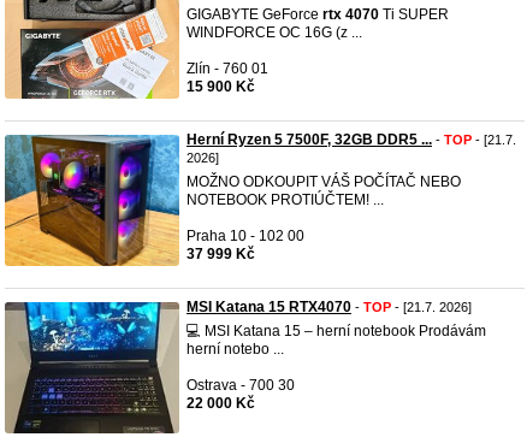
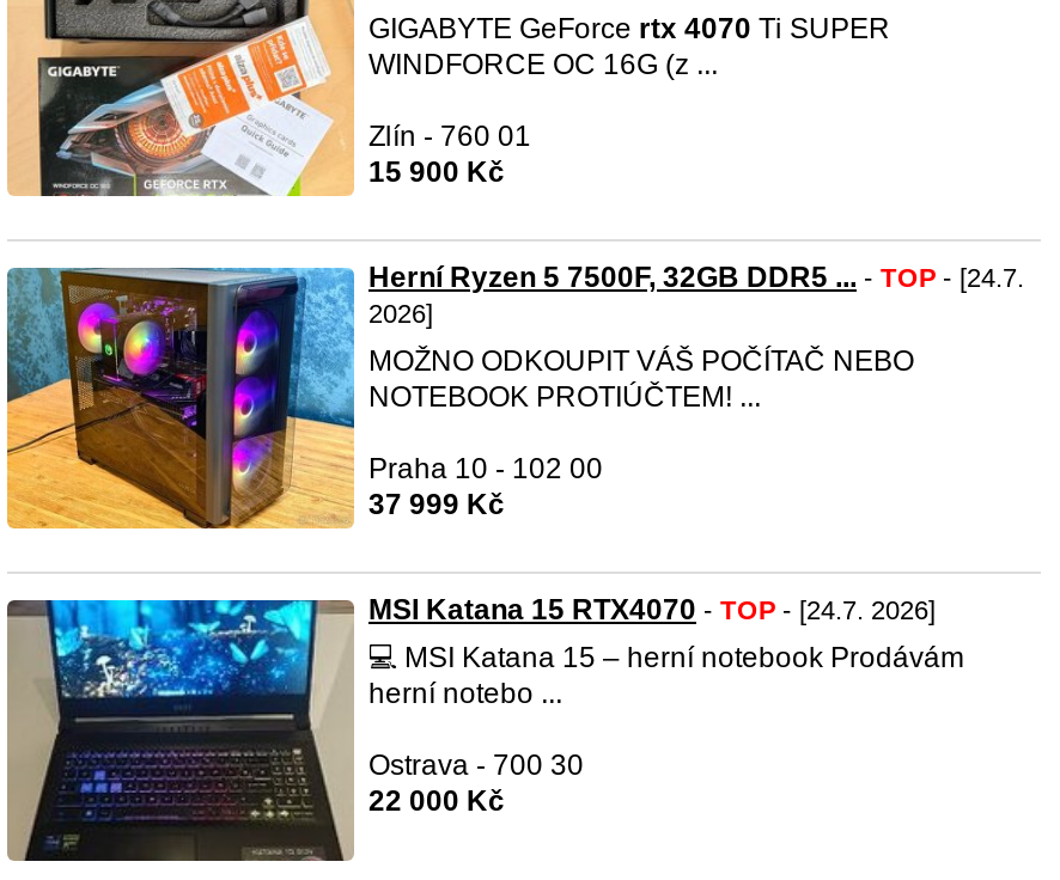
[186,131,516,148] Herní Ryzen 5 7500F, 32GB DDR5 ... - TOP - [21.7. -> [368,261,1024,294] Herní Ryzen 5 7500F, 32GB DDR5 ... - TOP - [24.7.
[186,299,472,315] MSI Katana 15 RTX4070 - TOP - [21.7. 2026] -> [368,593,936,627] MSI Katana 15 RTX4070 - TOP - [24.7. 2026]

